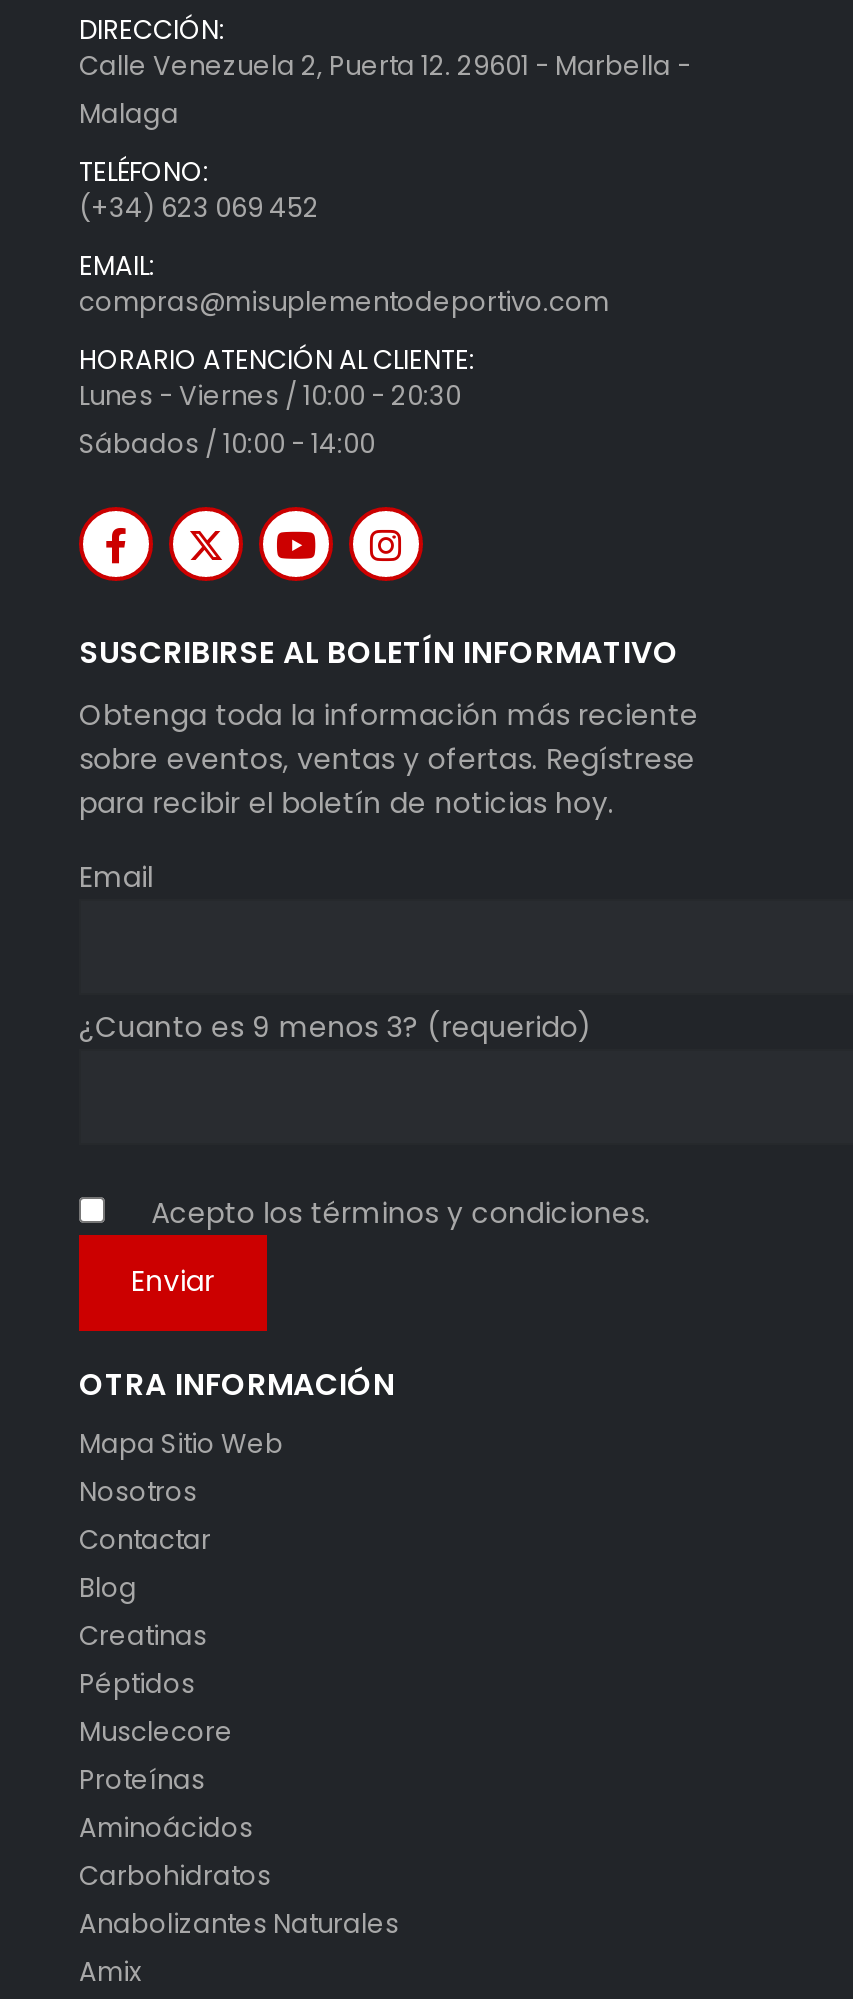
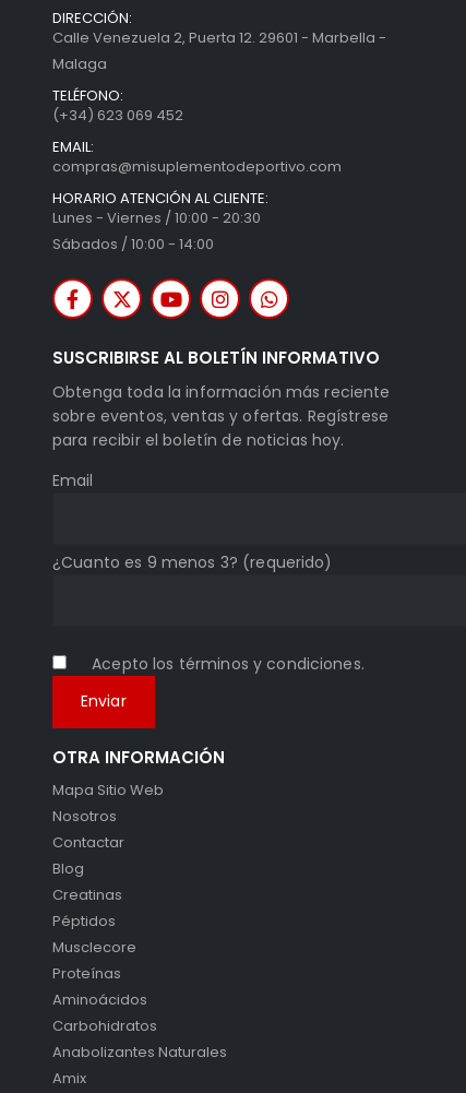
none -> [248,277,290,320] [image]

